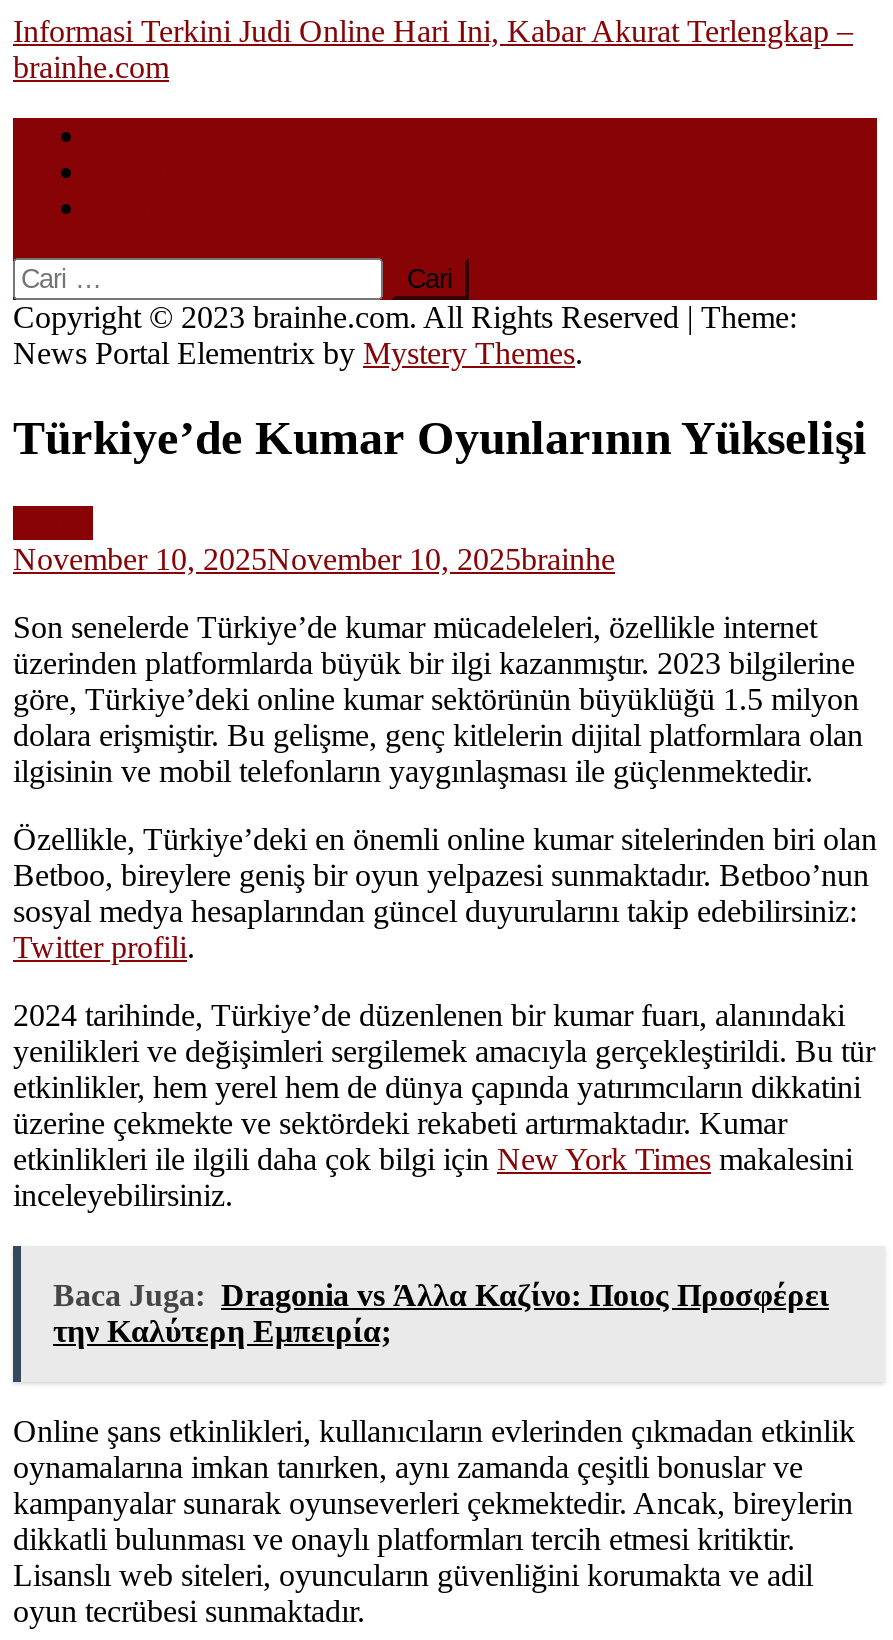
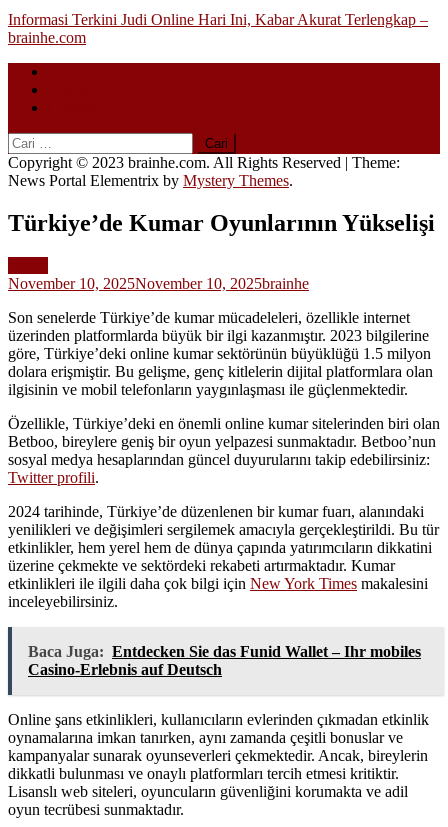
[53,1278,829,1348] Baca Juga: Dragonia vs Άλλα Καζίνο: Ποιος Προσφέρει | την Καλύτερη Εμπειρία; -> [28,643,421,678] Baca Juga: Entdecken Sie das Funid Wallet – Ihr mobiles | Casino-Erlebnis auf Deutsch

